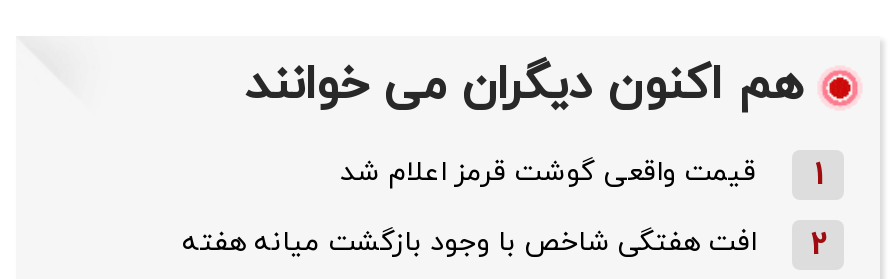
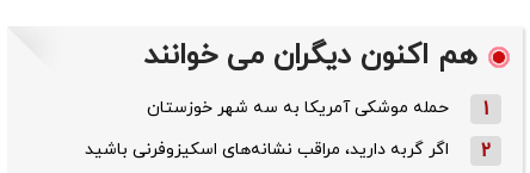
[340,154,756,192] قیمت واقعی گوشت قرمز اعلام شد -> [147,96,449,119] حمله موشکی آمریکا به سه شهر خوزستان
[182,224,756,262] افت هفتگی شاخص با وجود بازگشت میانه هفته -> [85,138,449,161] اگر گربه دارید، مراقب نشانه‌های اسکیزوفرنی باشید

